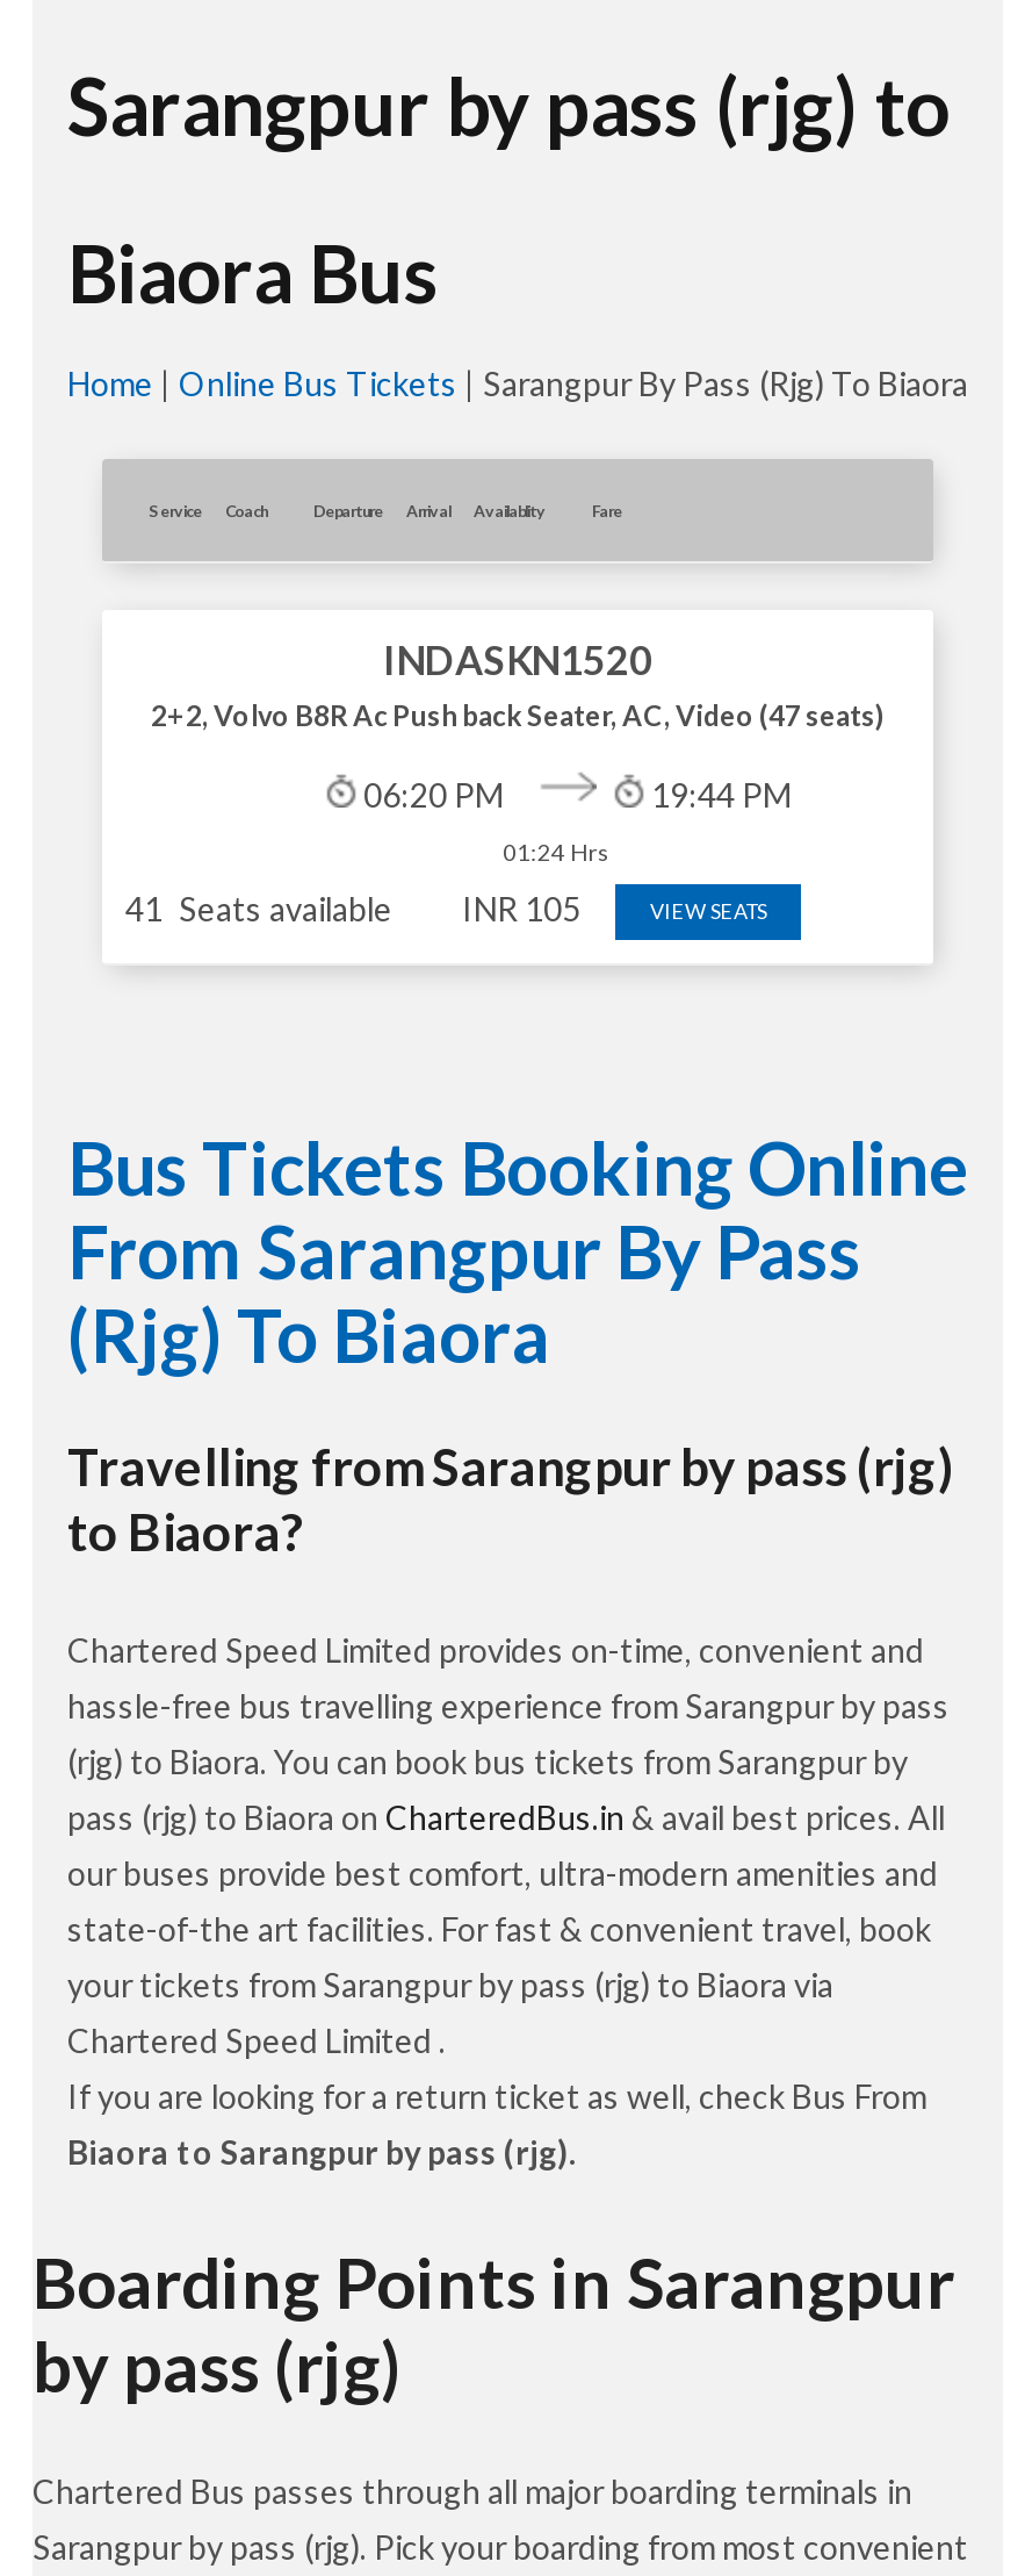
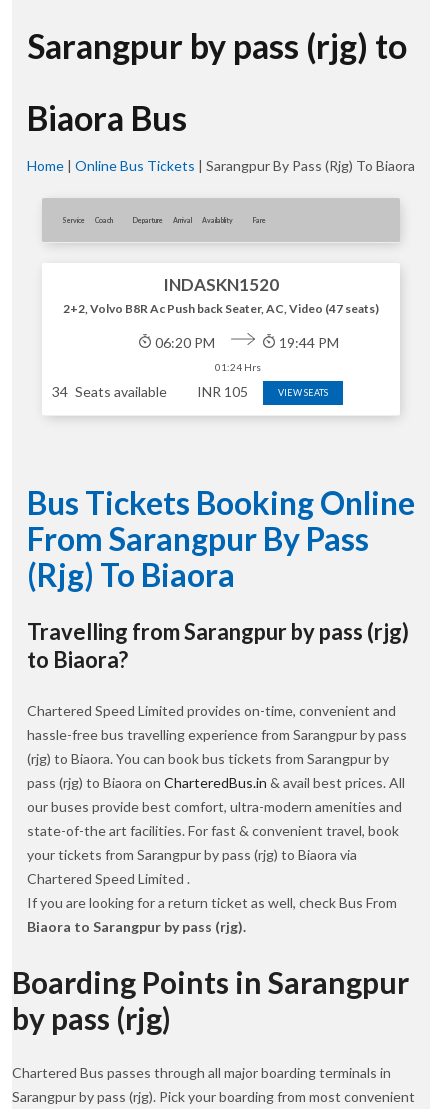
[125,889,392,928] 41 Seats available -> [52,383,167,400] 34 Seats available

